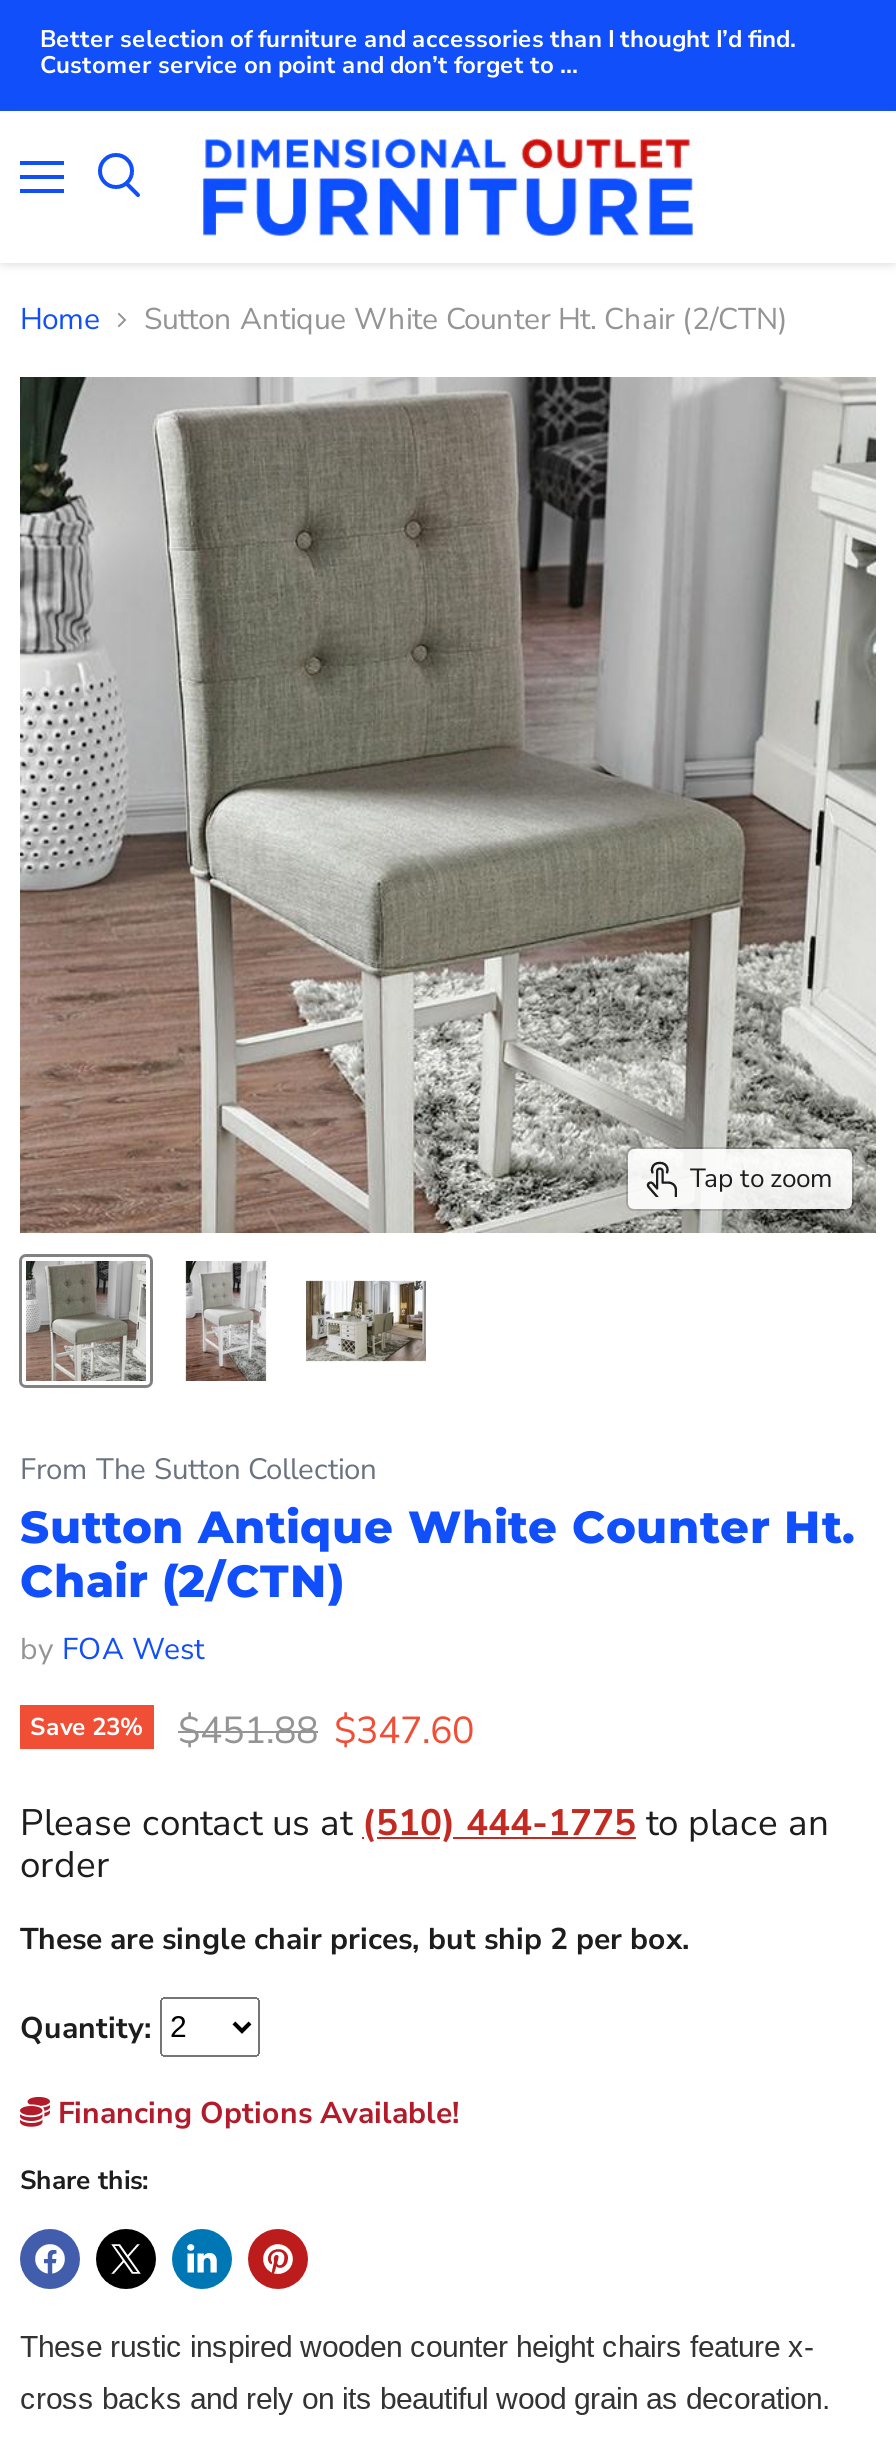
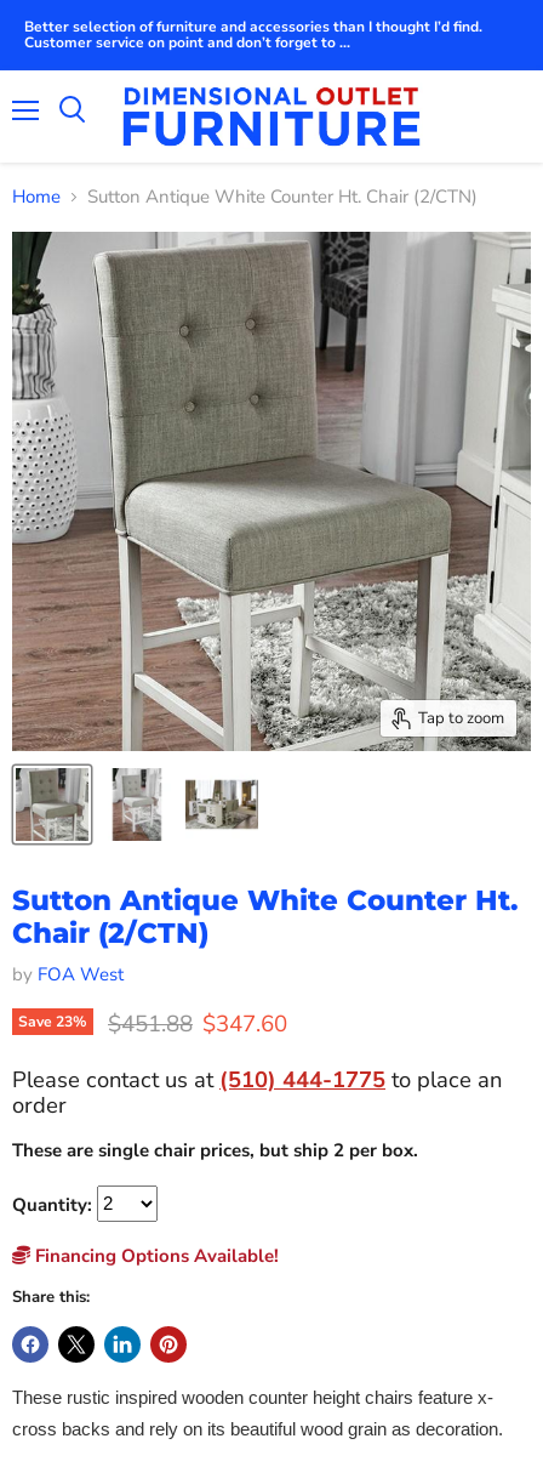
[20,1449,376,1489] From The Sutton Collection -> none

